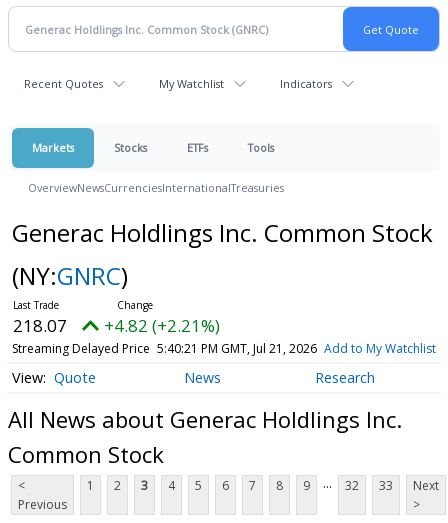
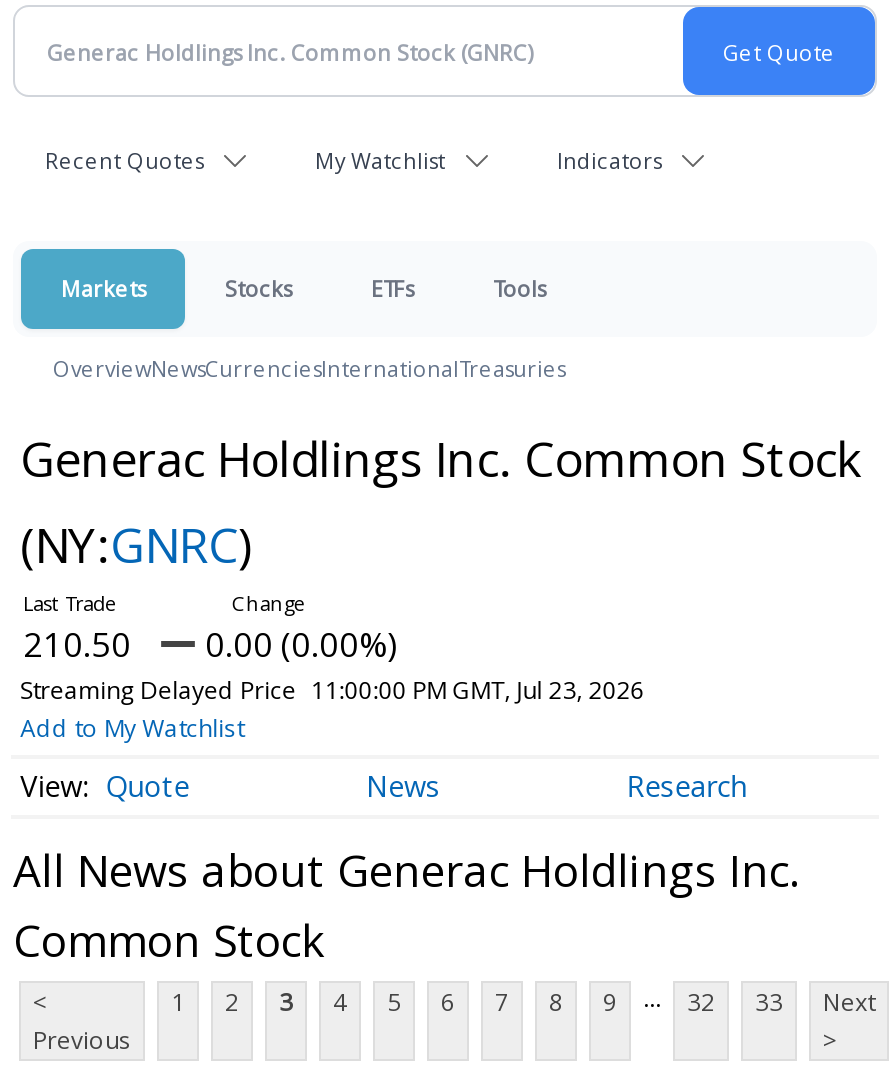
[12,314,436,357] 218.07 | +4.82 (+2.21%) | Streaming Delayed Price 5:40:21 PM GMT, Jul 21, 2026 Add to My Watchlist -> [20,621,645,745] 210.50 | 0.00 (0.00%) | Streaming Delayed Price 11:00:00 PM GMT, Jul 23, 2026 | Add to My Watchlist

